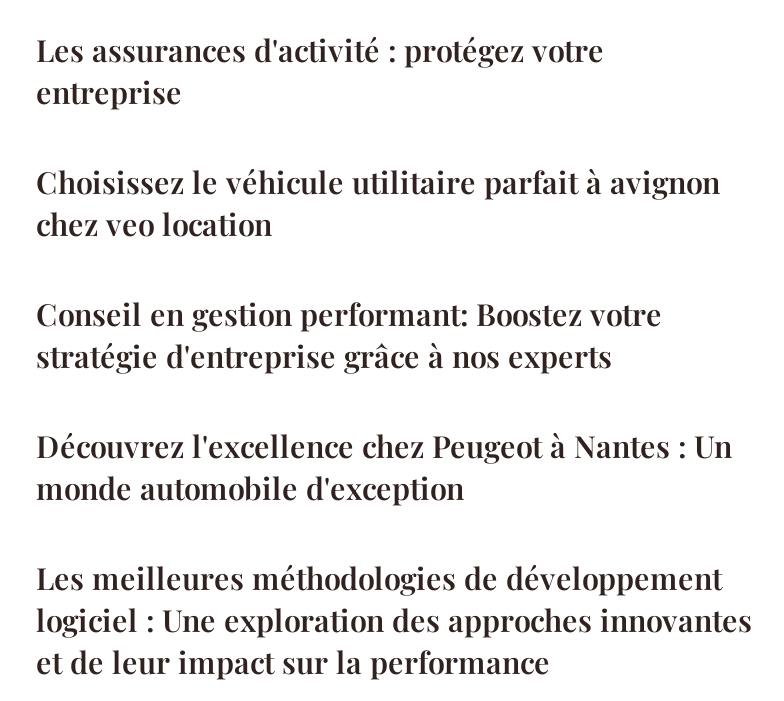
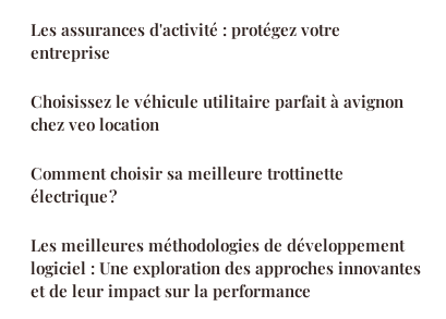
[36,294,732,508] Conseil en gestion performant: Boostez votre | stratégie d'entreprise grâce à nos experts | Découvrez l'excellence chez Peugeot à Nantes : Un | monde automobile d'exception -> [31,162,343,207] Comment choisir sa meilleure trottinette | électrique ?

